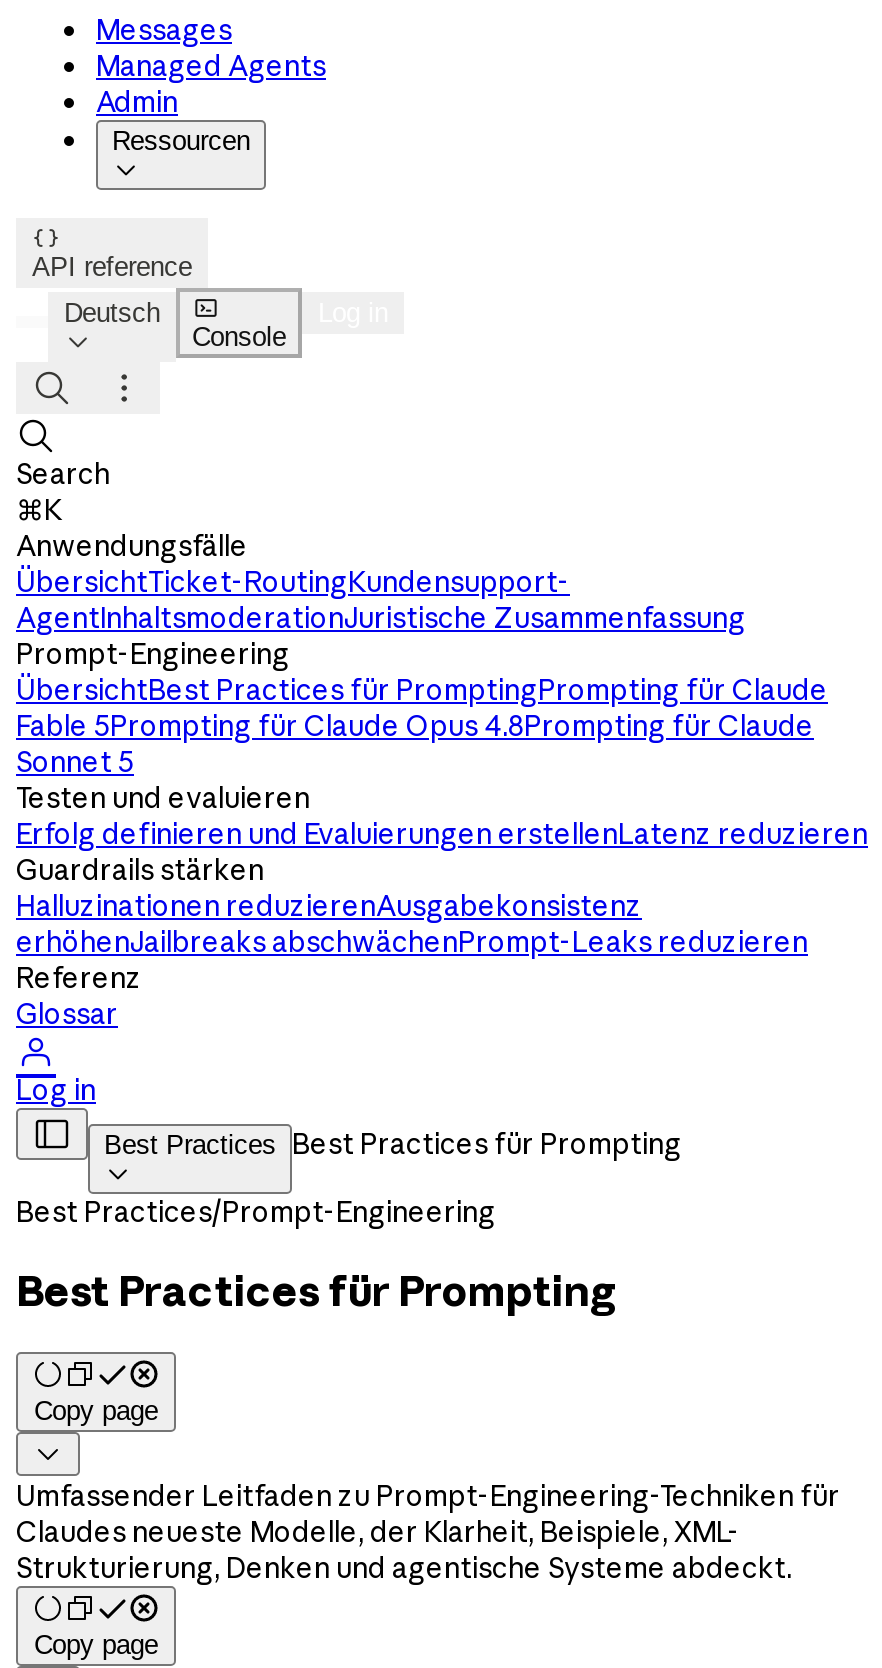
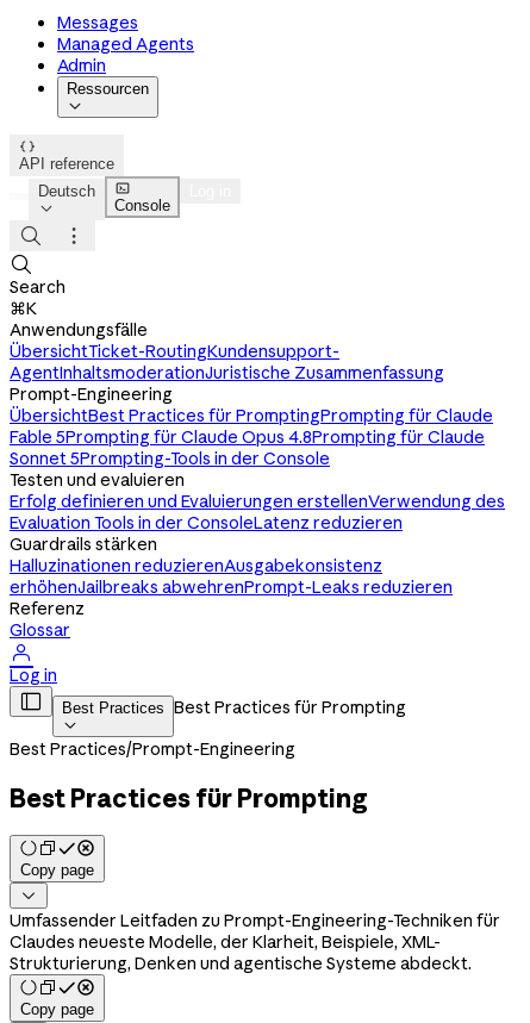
[16,744,134,780] Sonnet 5 -> [10,448,330,469] Sonnet 5Prompting-Tools in der Console
[16,816,868,852] Erfolg definieren und Evaluierungen erstellenLatenz reduzieren -> [10,491,505,534] Erfolg definieren und Evaluierungen erstellenVerwendung des | Evaluation Tools in der ConsoleLatenz reduzieren
[16,924,808,960] erhöhenJailbreaks abschwächenPrompt-Leaks reduzieren -> [10,576,453,598] erhöhenJailbreaks abwehrenPrompt-Leaks reduzieren

